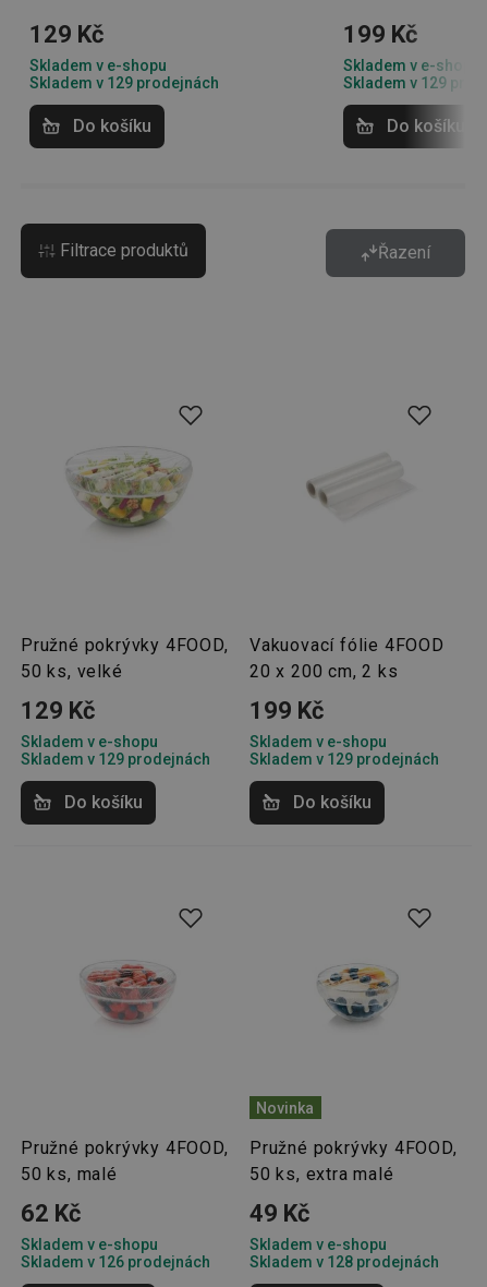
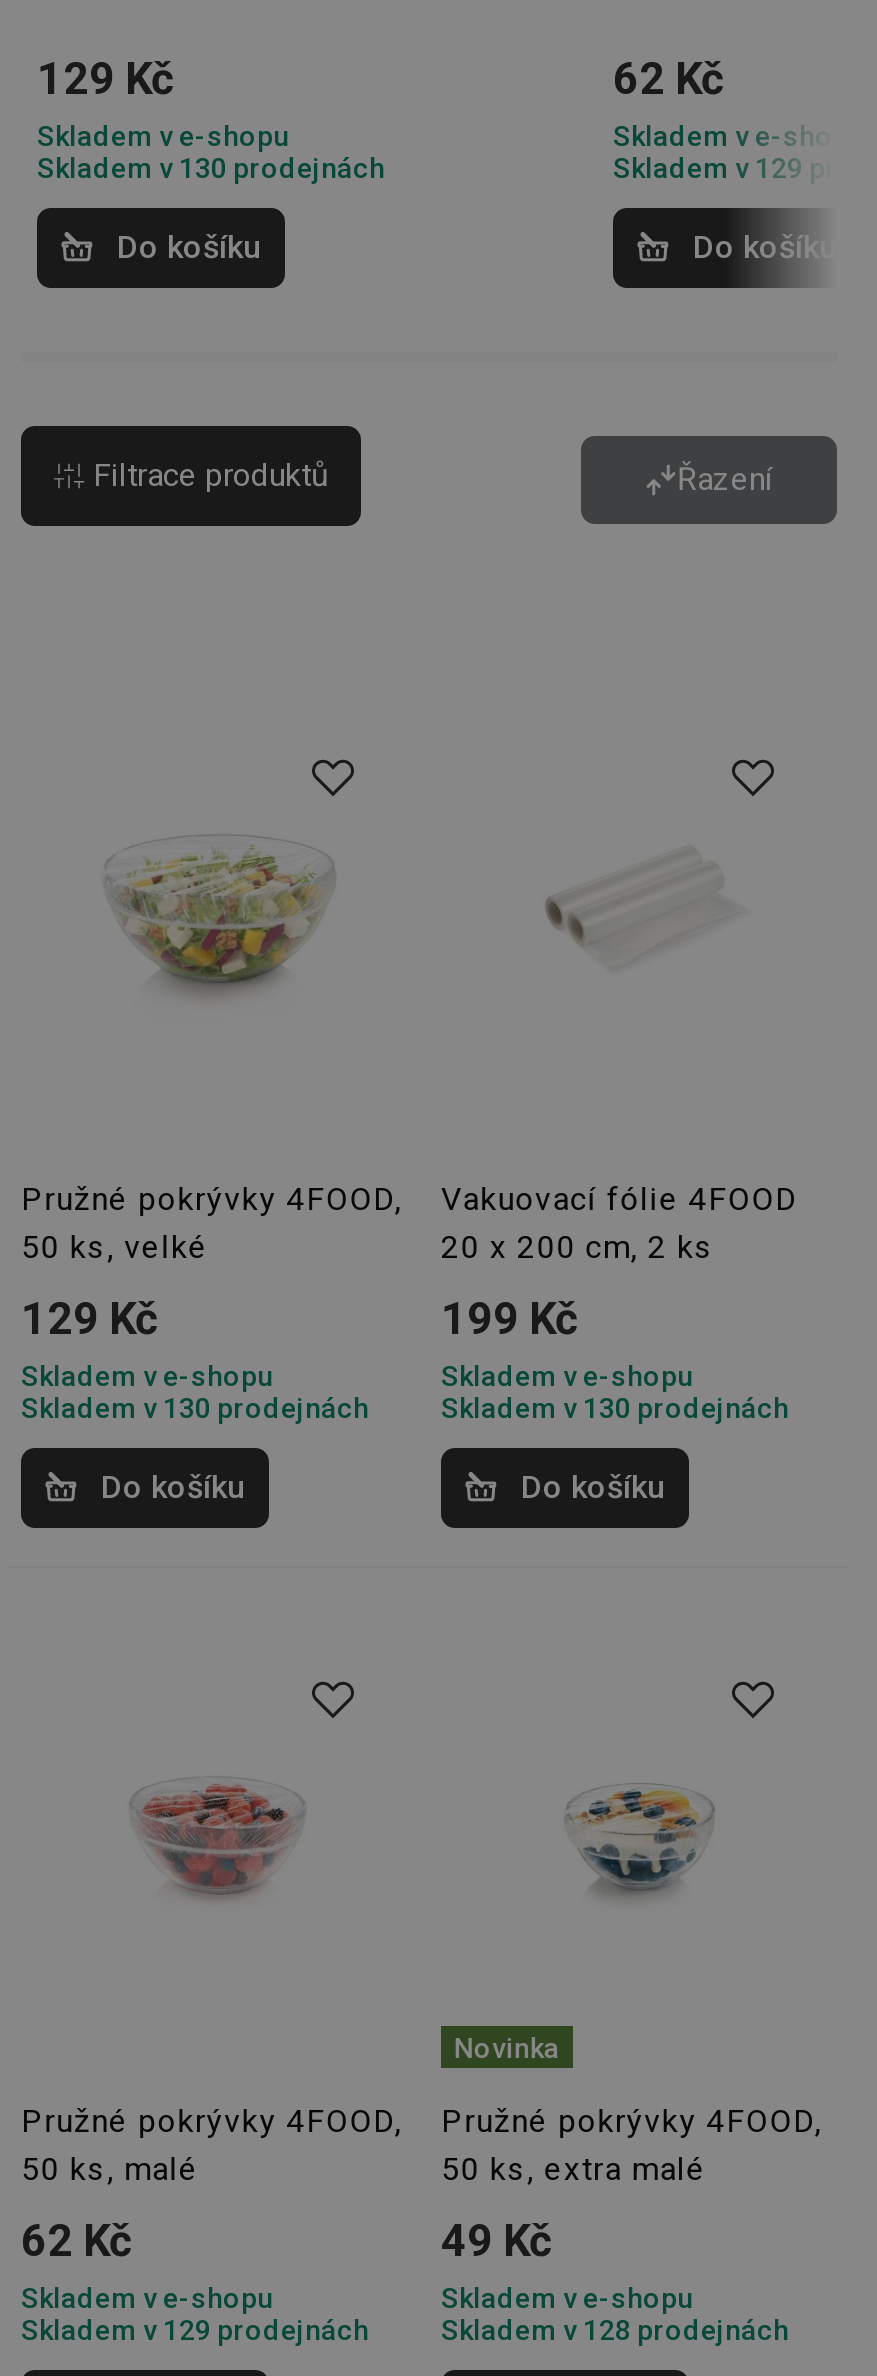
[343,21,417,48] 199 Kč -> [613,54,723,104] 62 Kč
[29,74,219,92] Skladem v 129 prodejnách -> [37,152,385,184] Skladem v 130 prodejnách
[21,750,210,768] Skladem v 129 prodejnách -> [21,1392,369,1424] Skladem v 130 prodejnách
[249,750,439,768] Skladem v 129 prodejnách -> [441,1392,789,1424] Skladem v 130 prodejnách
[21,1253,210,1271] Skladem v 126 prodejnách -> [21,2314,369,2346] Skladem v 129 prodejnách

